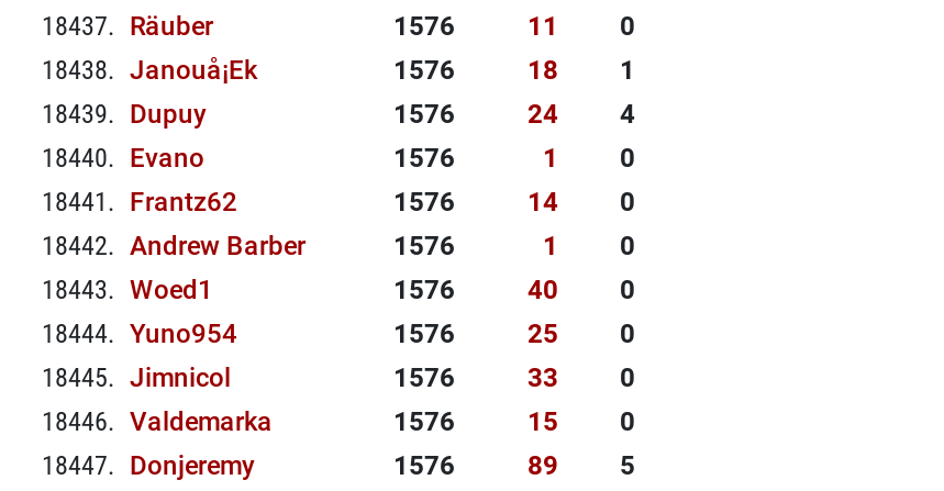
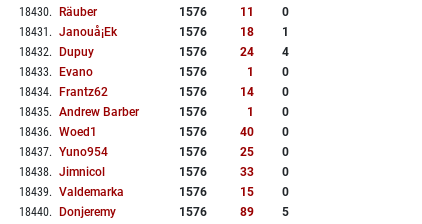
[42,11,213,42] 18437. Räuber -> [19,5,97,19] 18430. Räuber
[42,55,257,86] 18438. Janouå¡ek -> [19,25,117,39] 18431. Janouå¡ek
[42,99,207,130] 18439. Dupuy -> [19,45,94,59] 18432. Dupuy
[42,143,204,174] 18440. Evano -> [19,65,93,79] 18433. Evano
[42,187,237,218] 18441. Frantz62 -> [19,85,108,99] 18434. Frantz62
[42,231,306,262] 18442. Andrew Barber -> [19,105,139,119] 18435. Andrew Barber
[42,275,213,306] 18443. Woed1 -> [19,125,97,139] 18436. Woed1
[42,319,237,350] 18444. Yuno954 -> [19,145,108,159] 18437. Yuno954
[42,363,231,394] 18445. Jimnicol -> [19,165,105,179] 18438. Jimnicol
[42,407,273,438] 18446. Valdemarka -> [19,185,124,199] 18439. Valdemarka
[42,451,255,482] 18447. Donjeremy -> [19,205,116,219] 18440. Donjeremy

